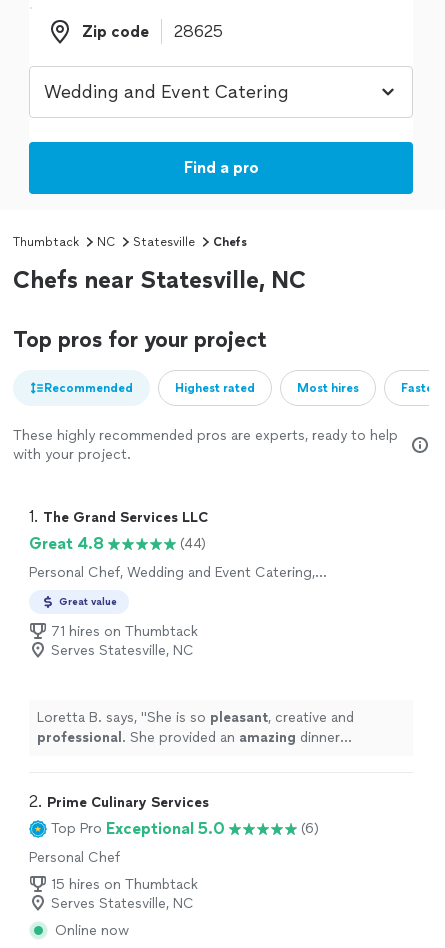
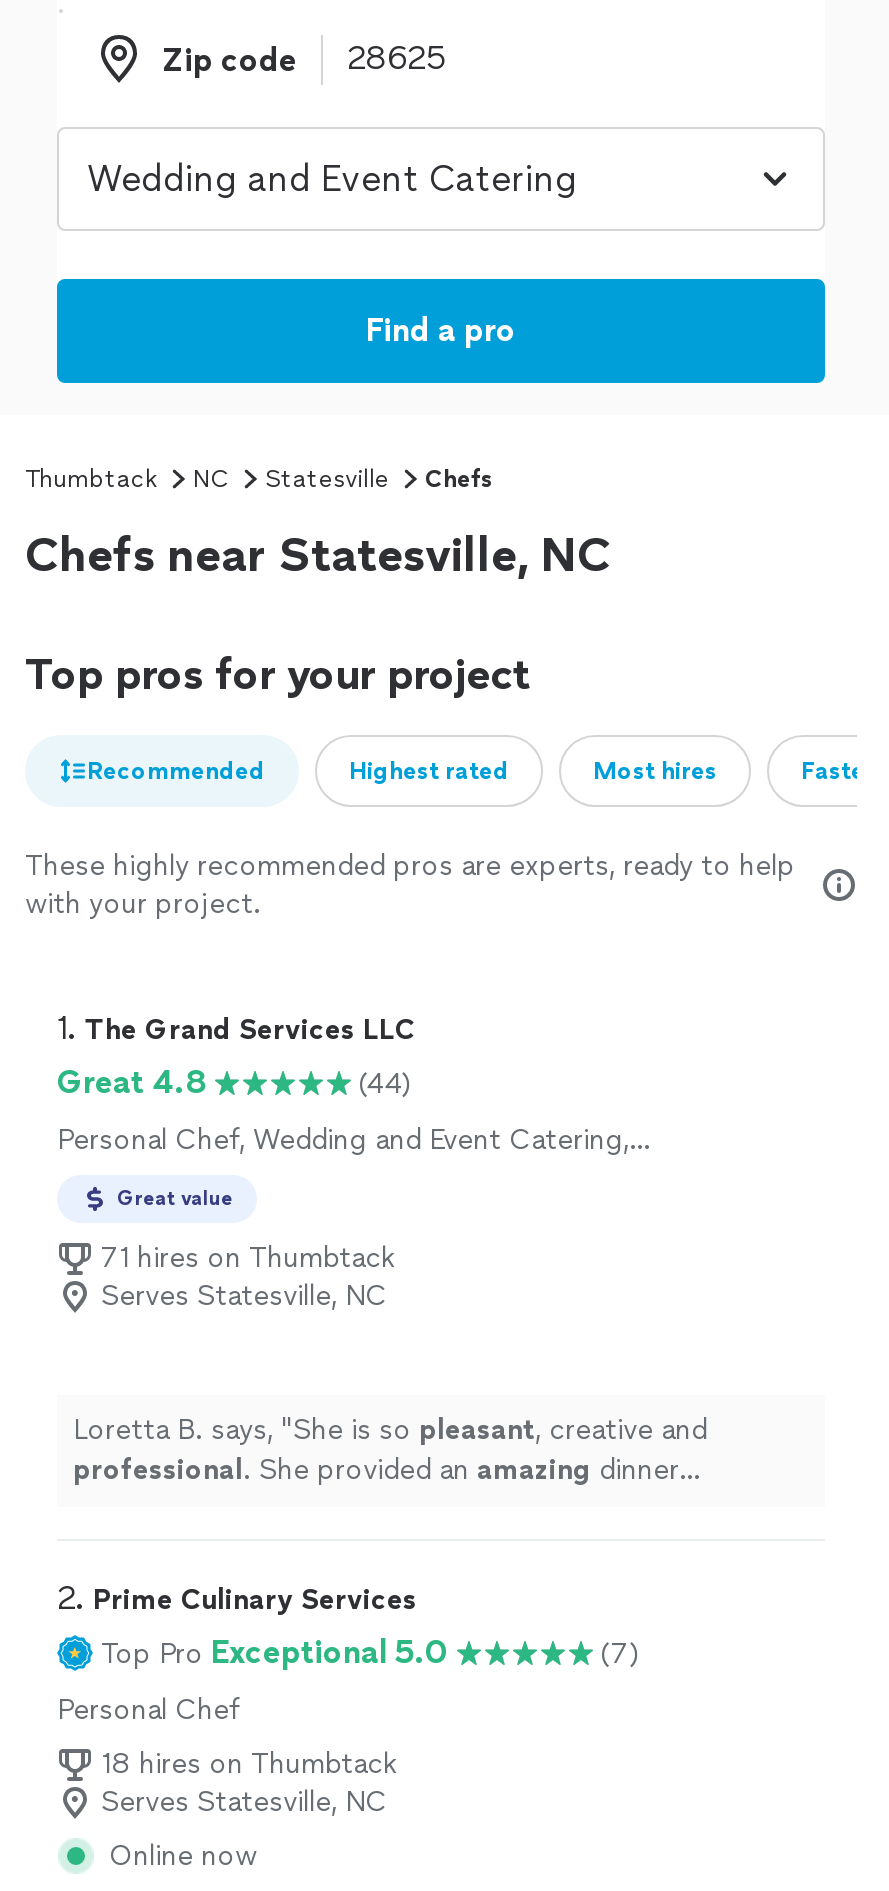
[301,820,319,837] (6) -> [601,1637,639,1671] (7)
[51,876,198,893] 15 hires on Thumbtack -> [101,1748,397,1782] 18 hires on Thumbtack

